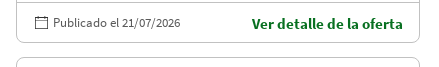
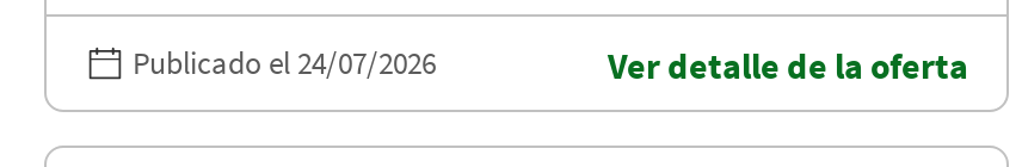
[53,14,180,31] Publicado el 21/07/2026 -> [133,43,436,83] Publicado el 24/07/2026

